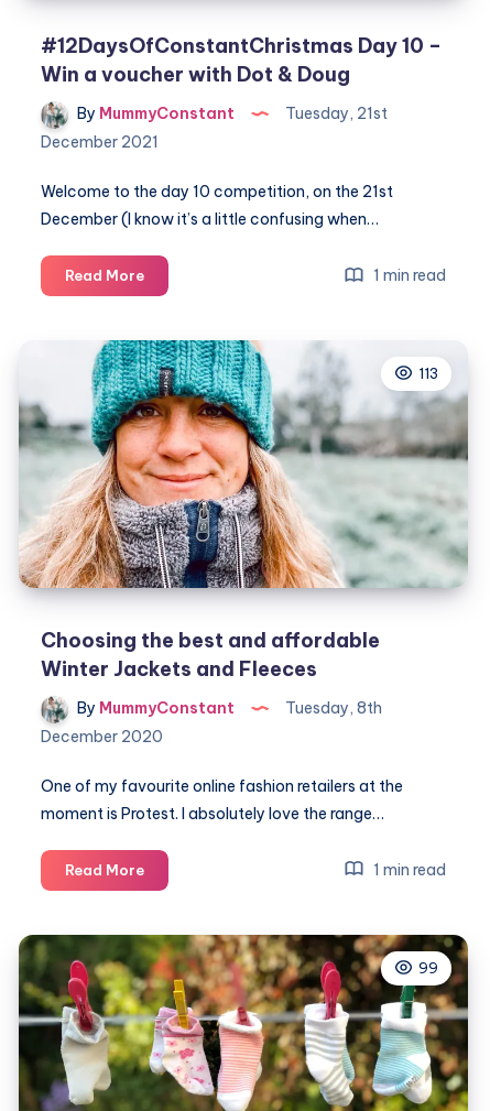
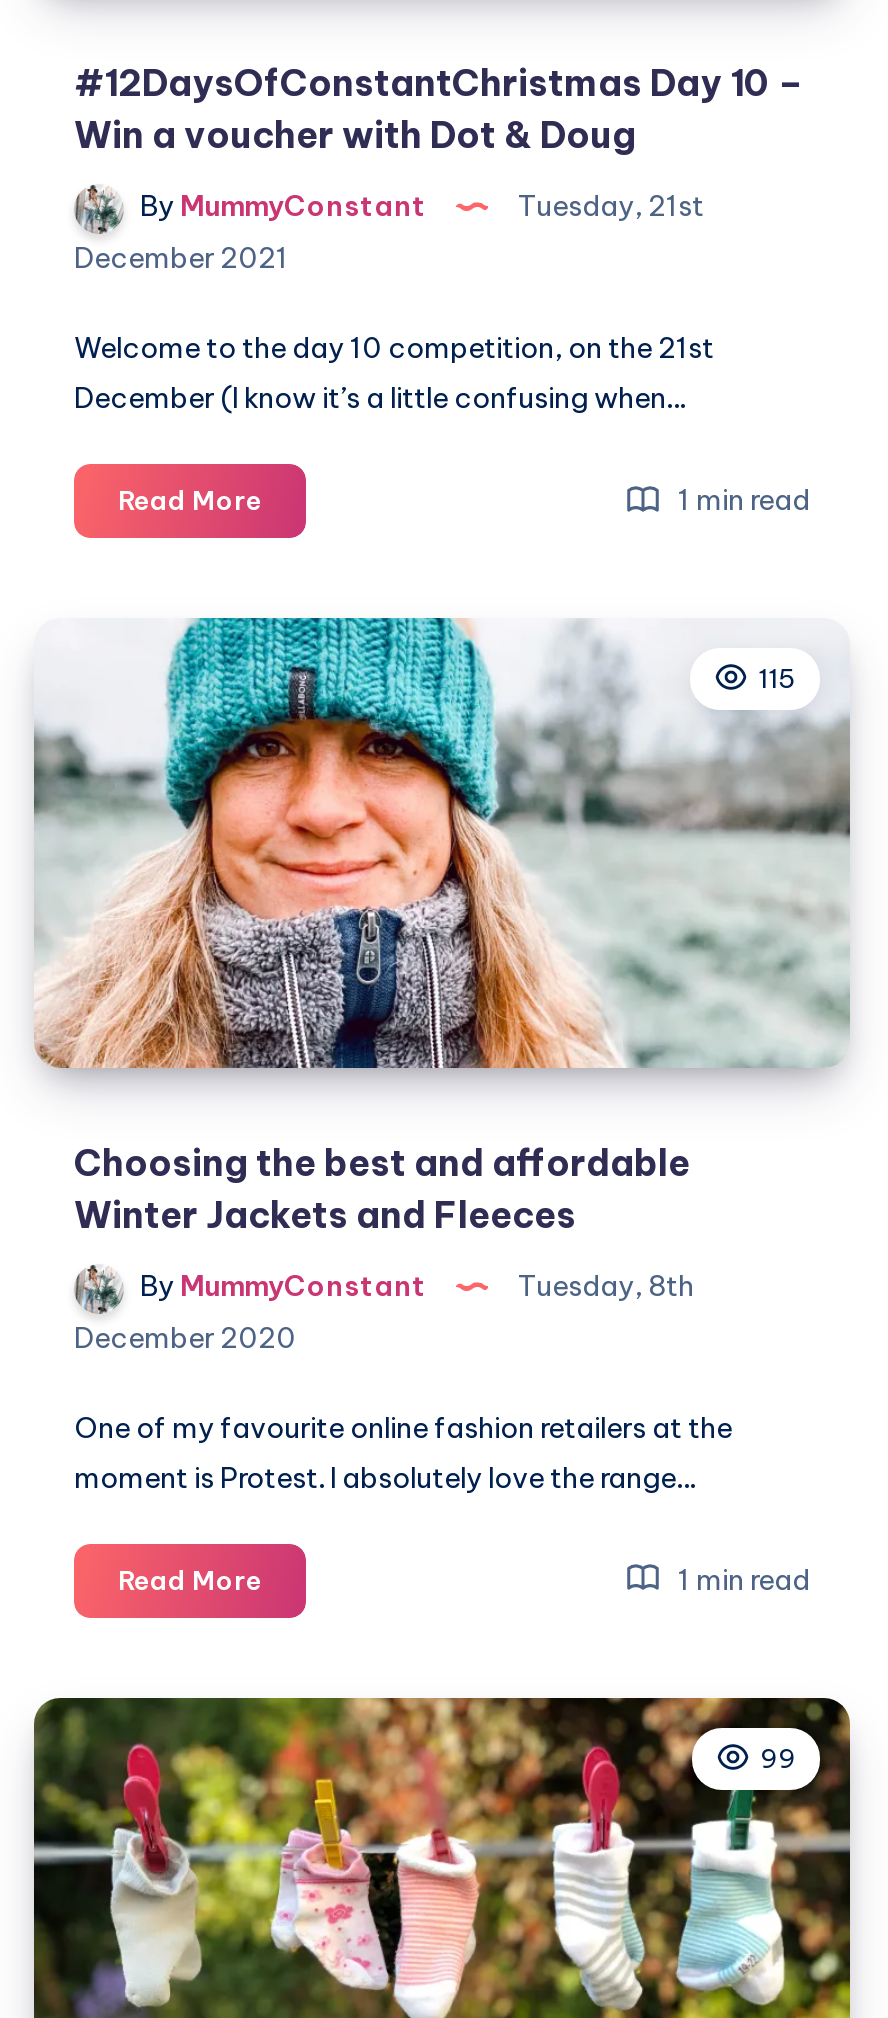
[415,364,438,382] 113 -> [752,662,796,694] 115

